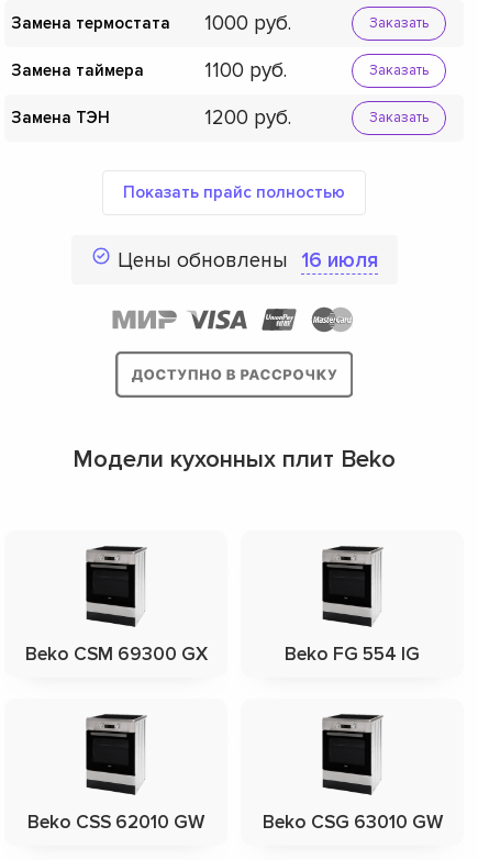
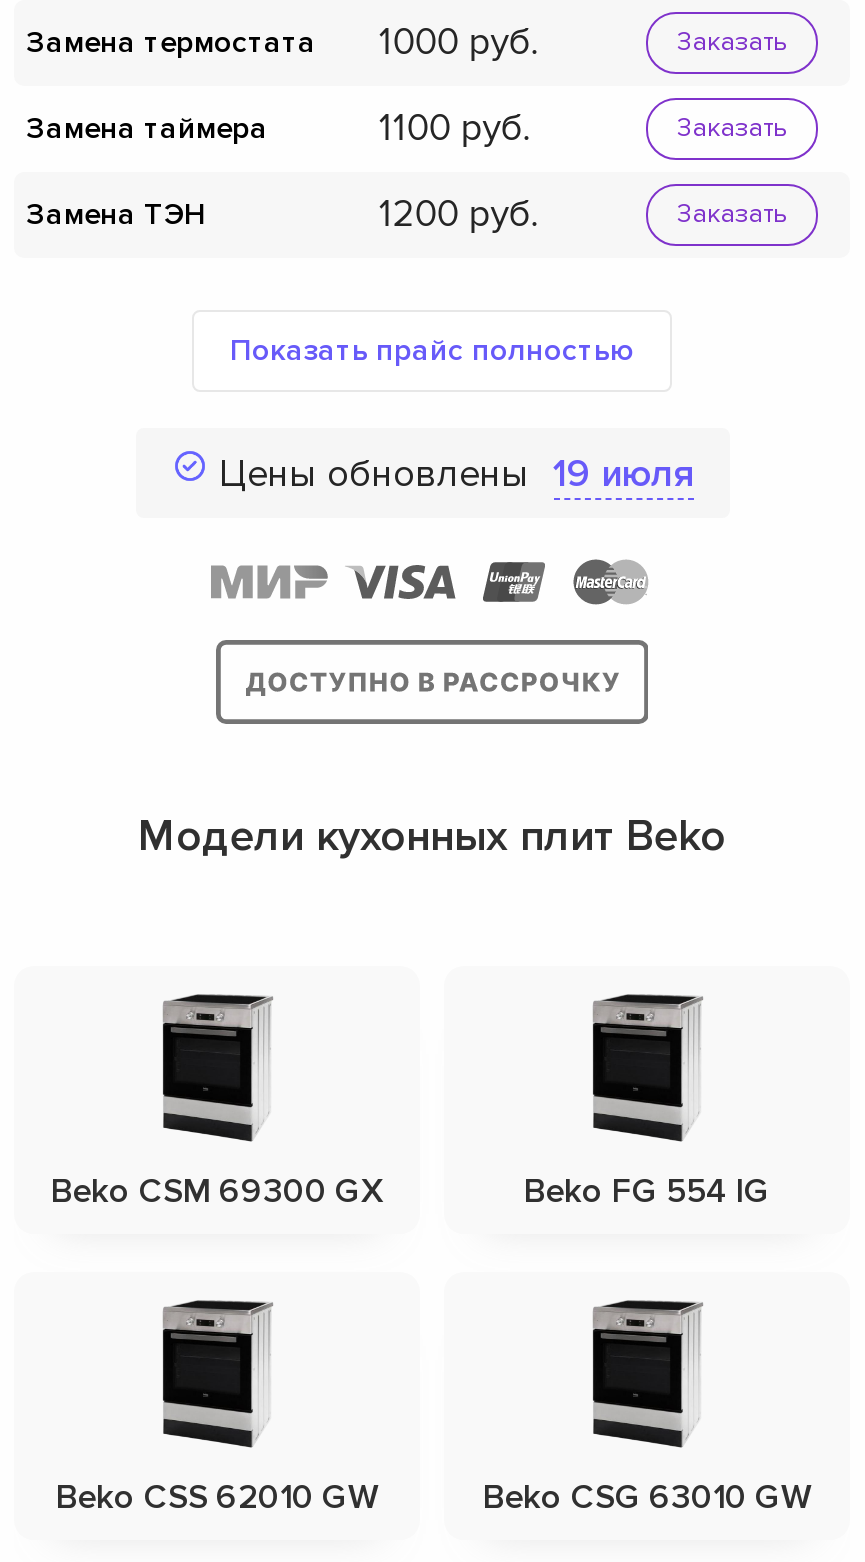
[117,248,377,273] Цены обновлены 16 июля -> [219,452,693,498] Цены обновлены 19 июля

